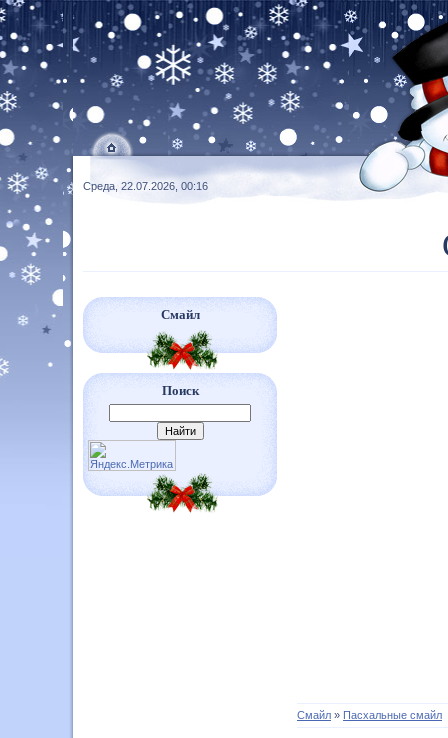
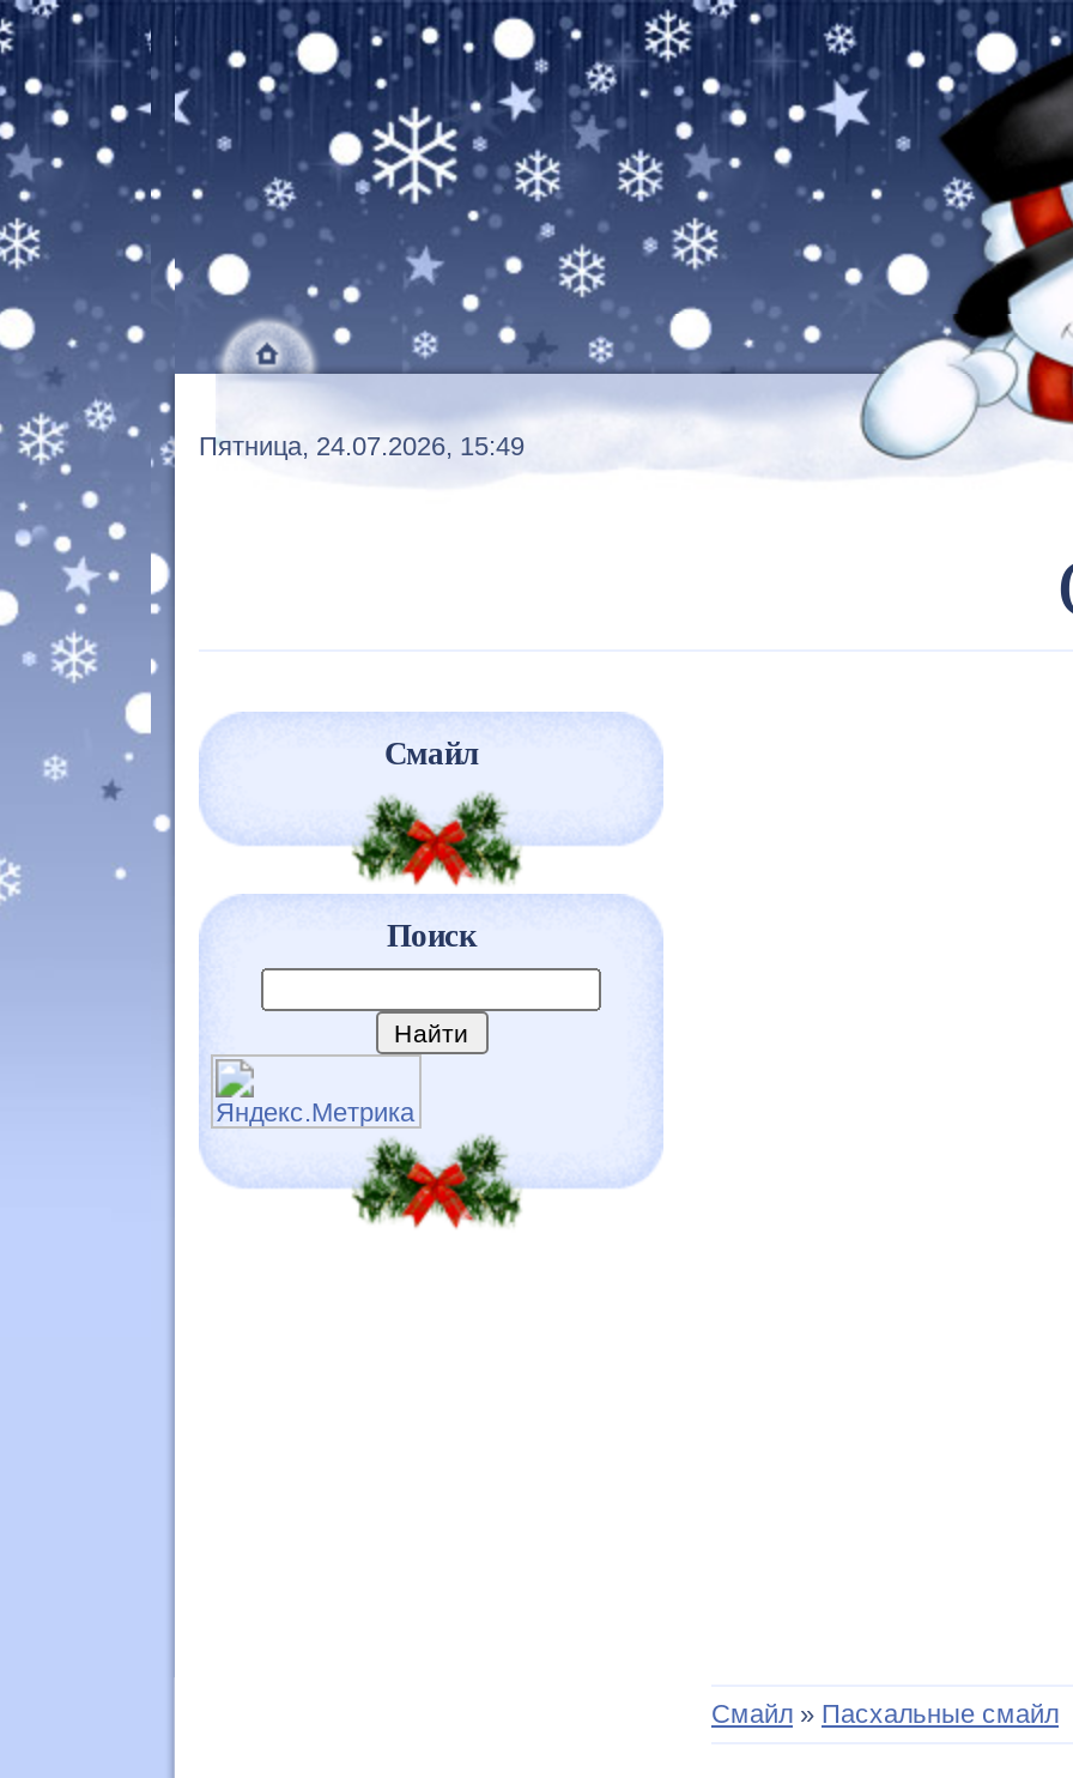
[83,180,208,192] Среда, 22.07.2026, 00:16 -> [199,431,525,460] Пятница, 24.07.2026, 15:49

